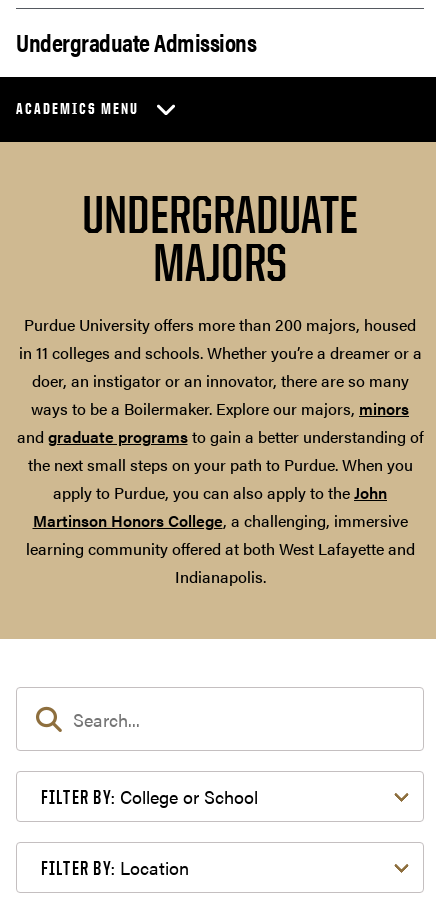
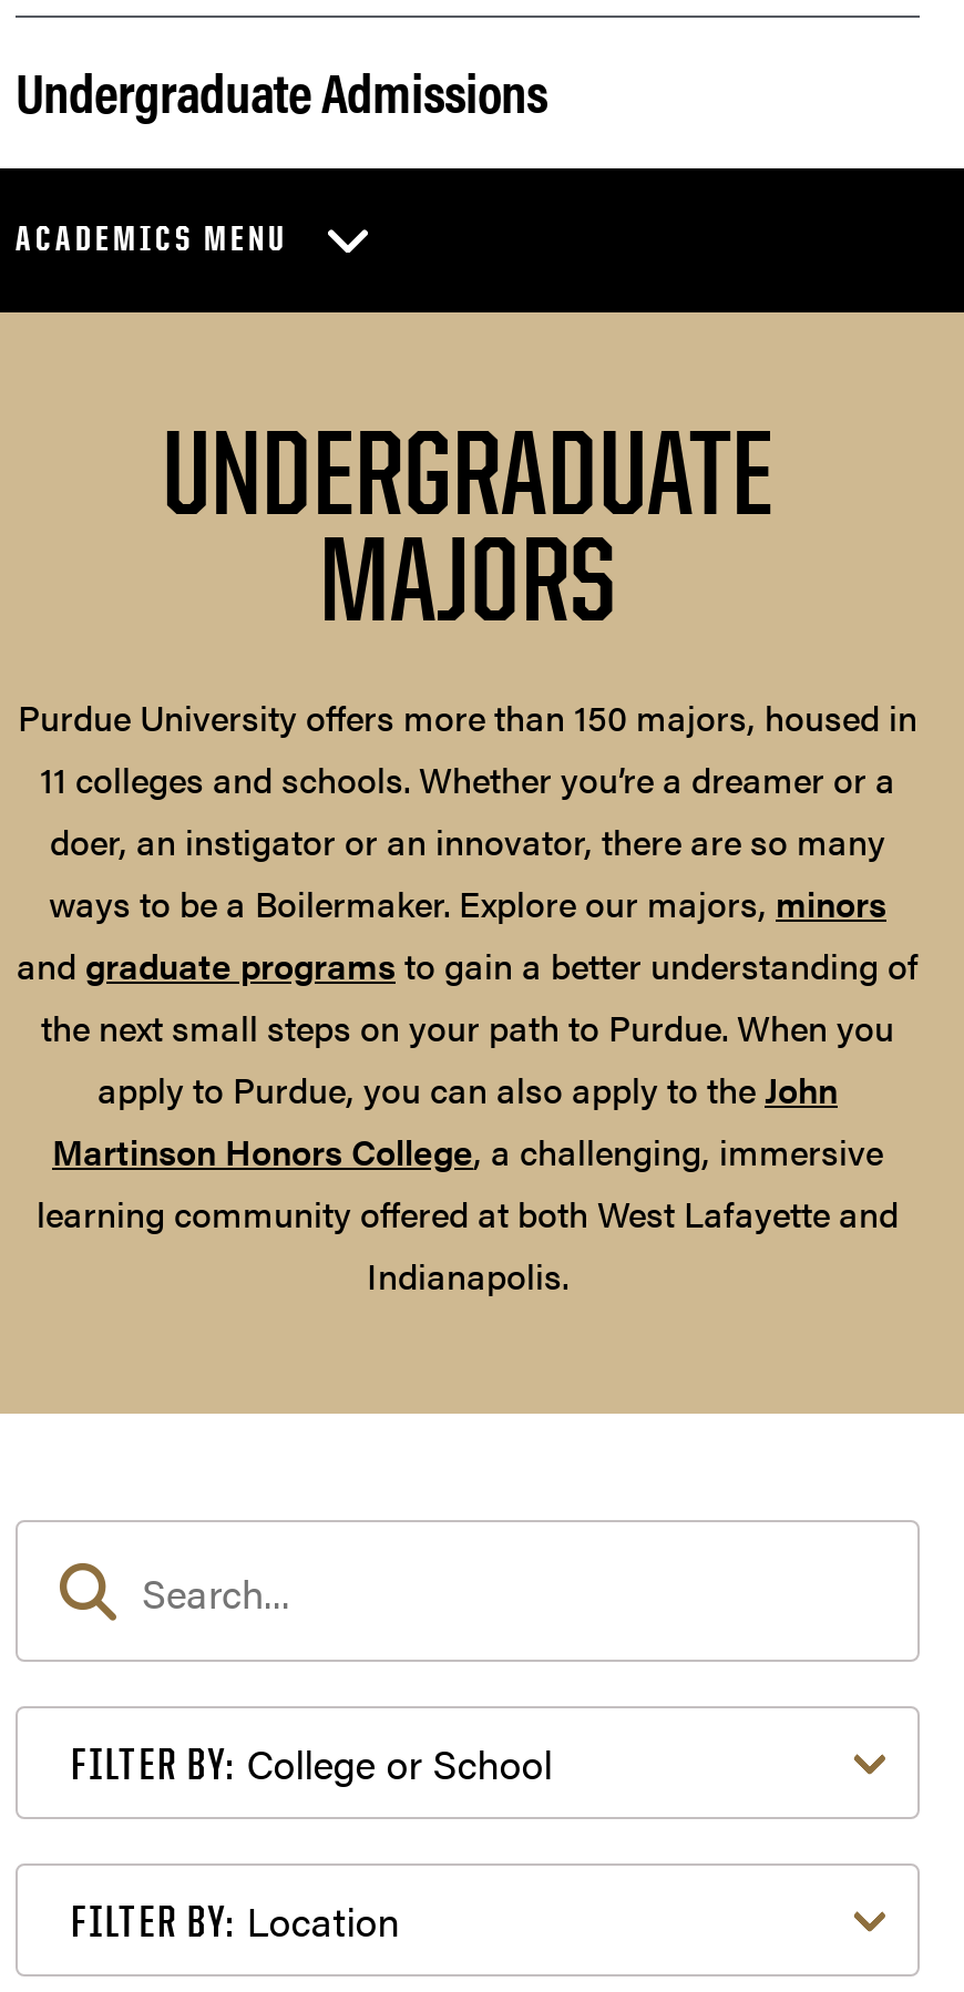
[18,313,421,364] Purdue University offers more than 200 majors, housed | in 11 colleges and schools. Whether you’re a dreamer or a -> [18,692,917,805] Purdue University offers more than 150 majors, housed in | 11 colleges and schools. Whether you’re a dreamer or a

